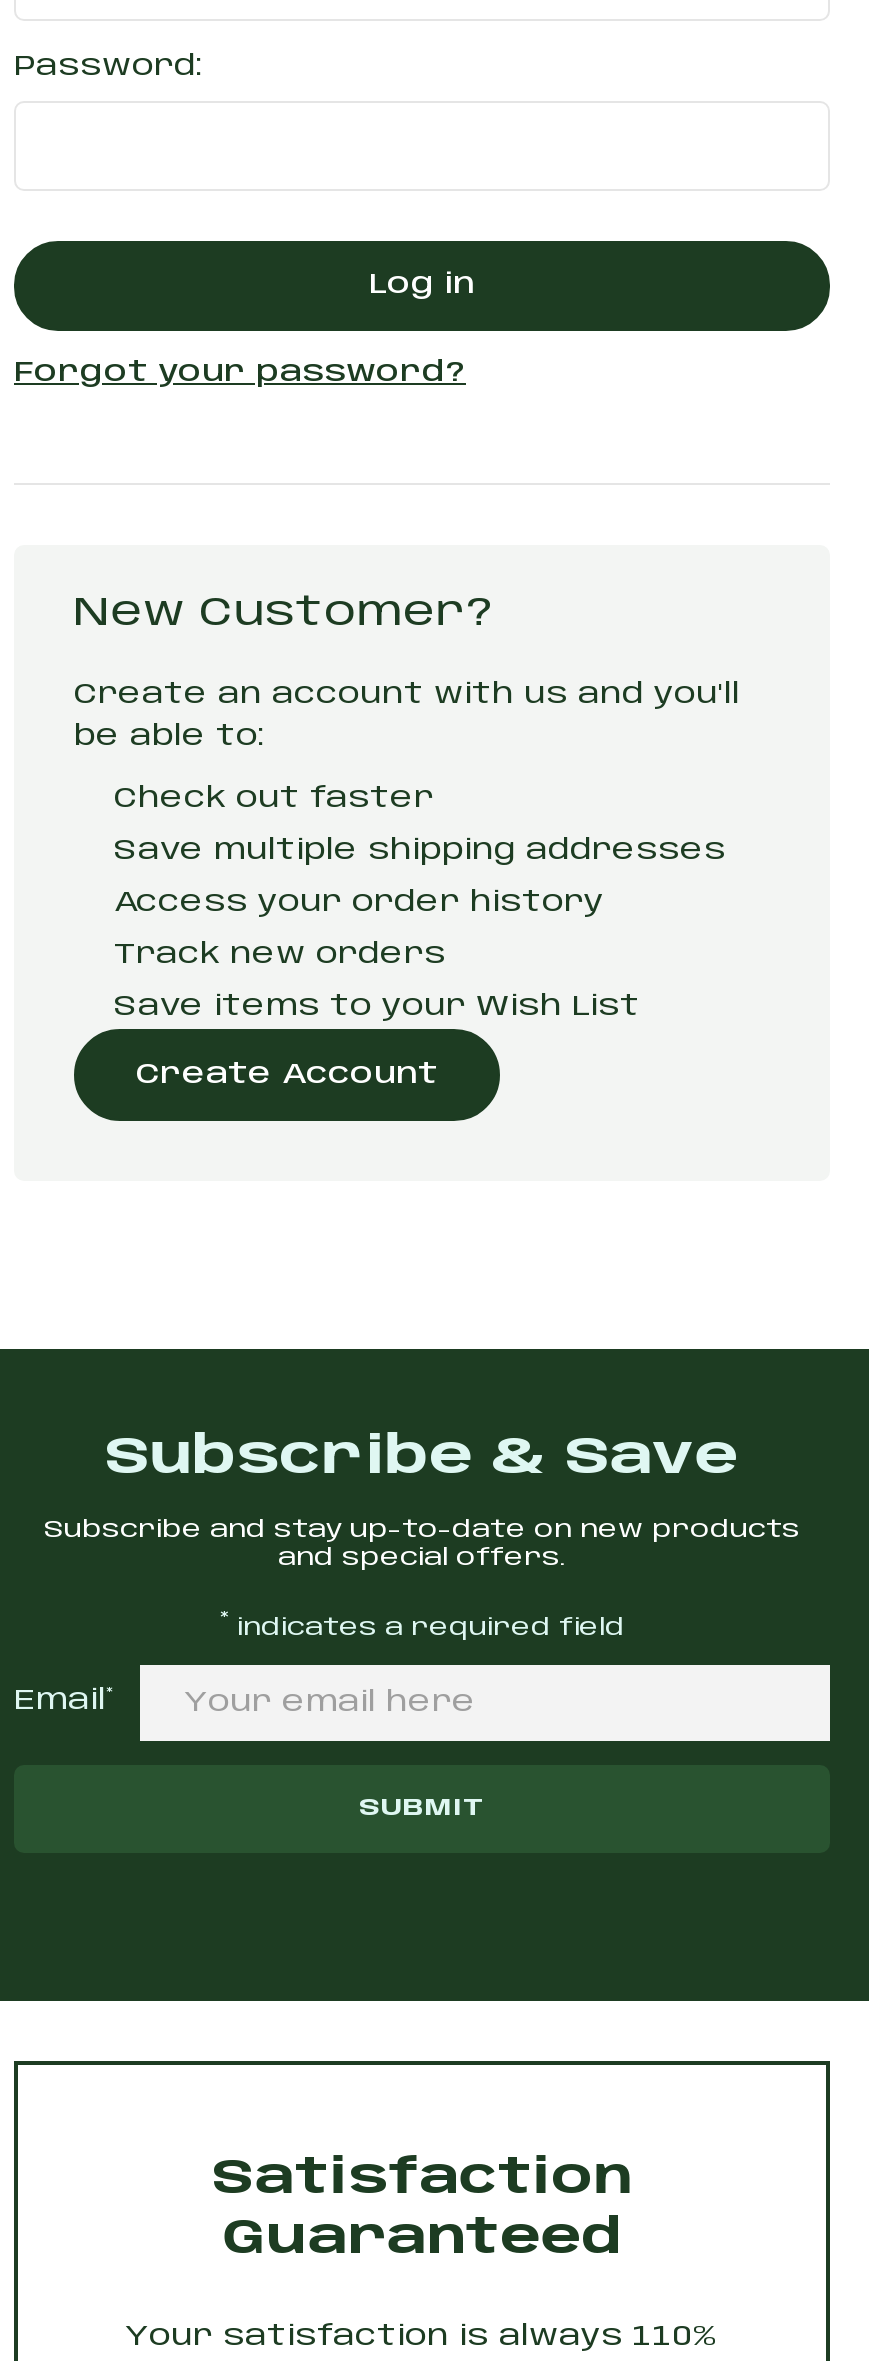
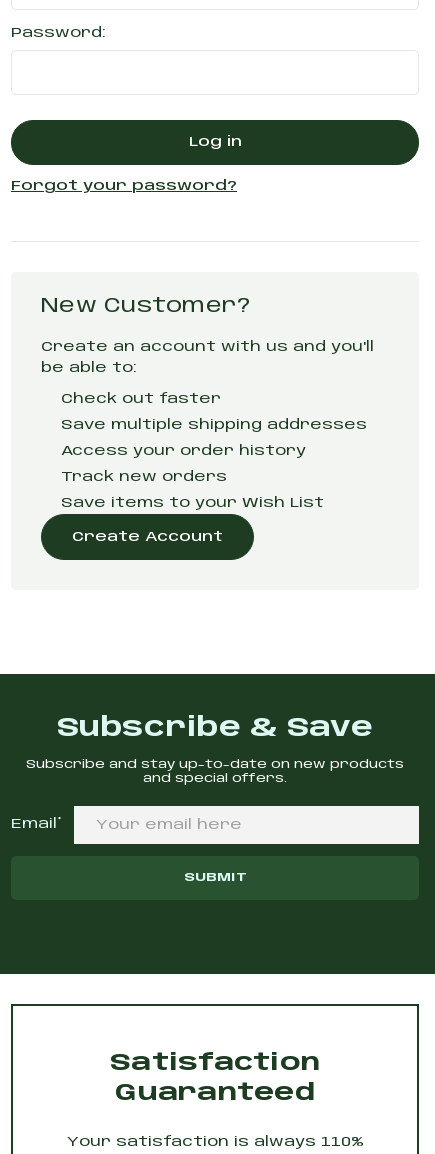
[219,1611,625,1647] * indicates a required field -> none

